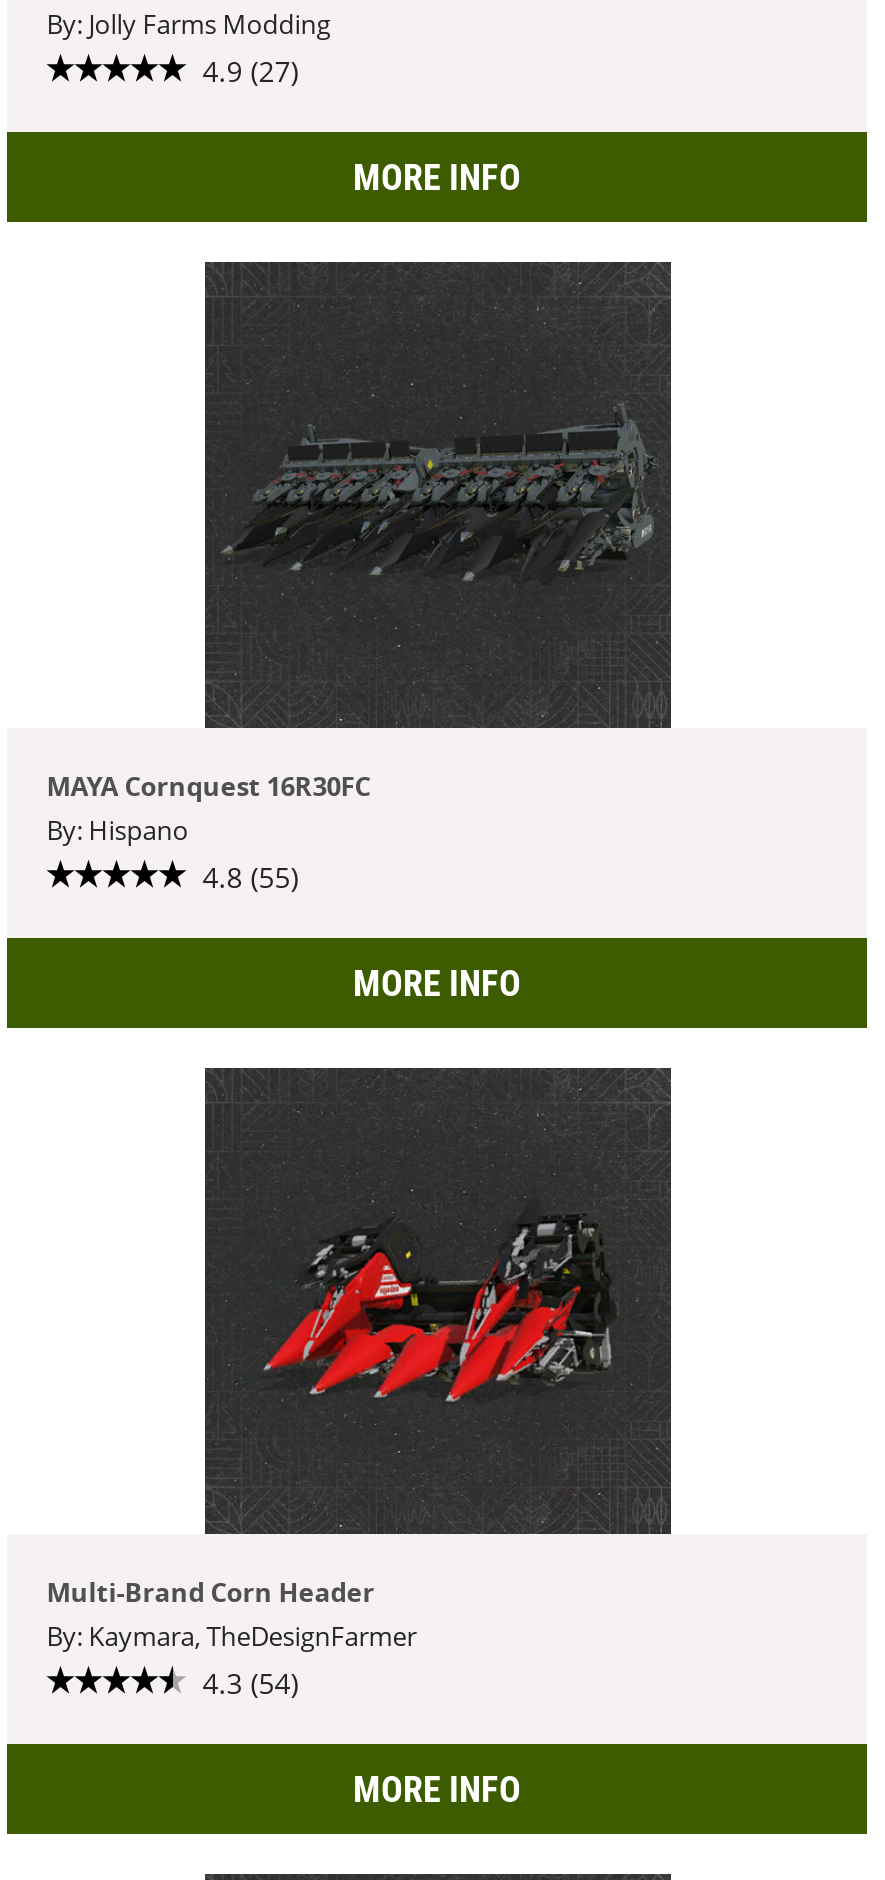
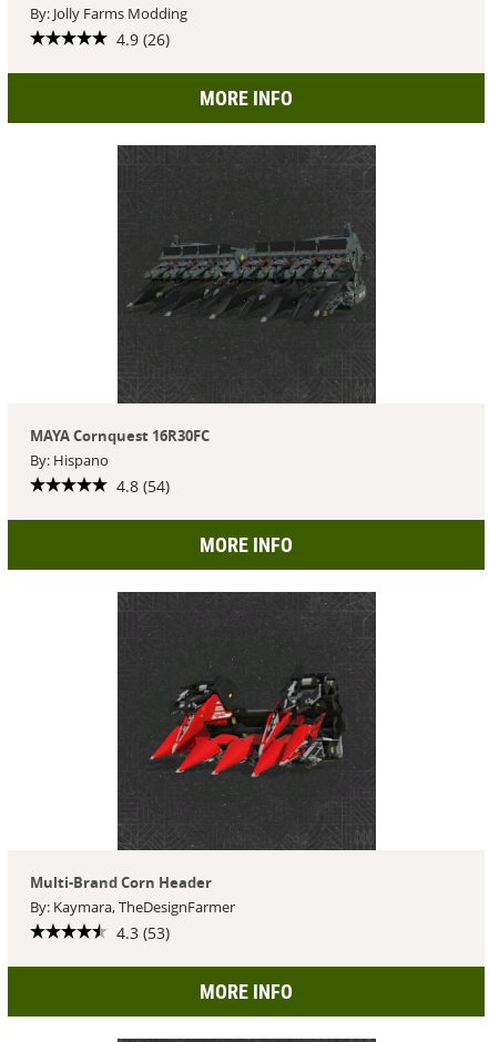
[203,52,299,90] 4.9 (27) -> [116,29,169,50] 4.9 (26)
[203,858,299,896] 4.8 (55) -> [116,476,169,497] 4.8 (54)
[203,1664,299,1702] 4.3 (54) -> [116,922,169,943] 4.3 (53)

